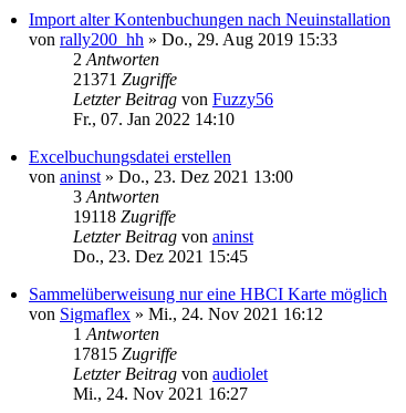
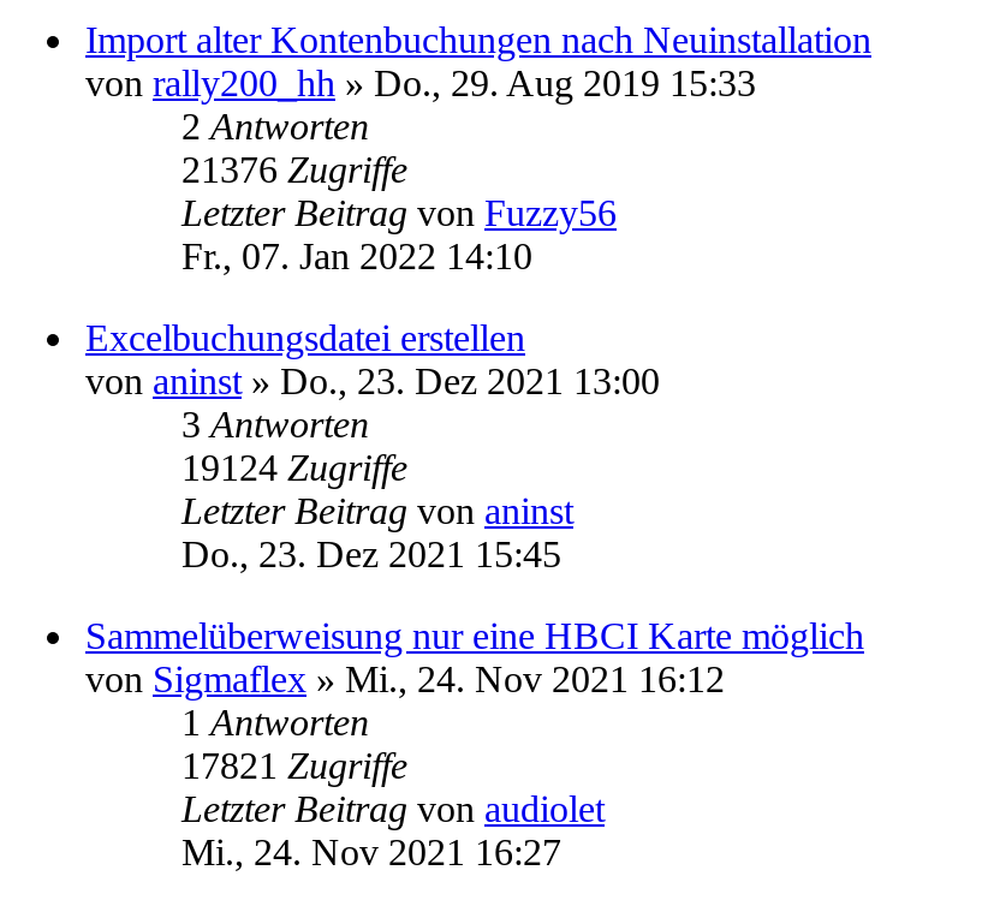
[73,70,177,88] 21371 Zugriffe -> [181,149,407,190] 21376 Zugriffe
[73,207,176,226] 19118 Zugriffe -> [181,447,407,488] 19124 Zugriffe
[73,344,177,363] 17815 Zugriffe -> [181,745,407,786] 17821 Zugriffe

